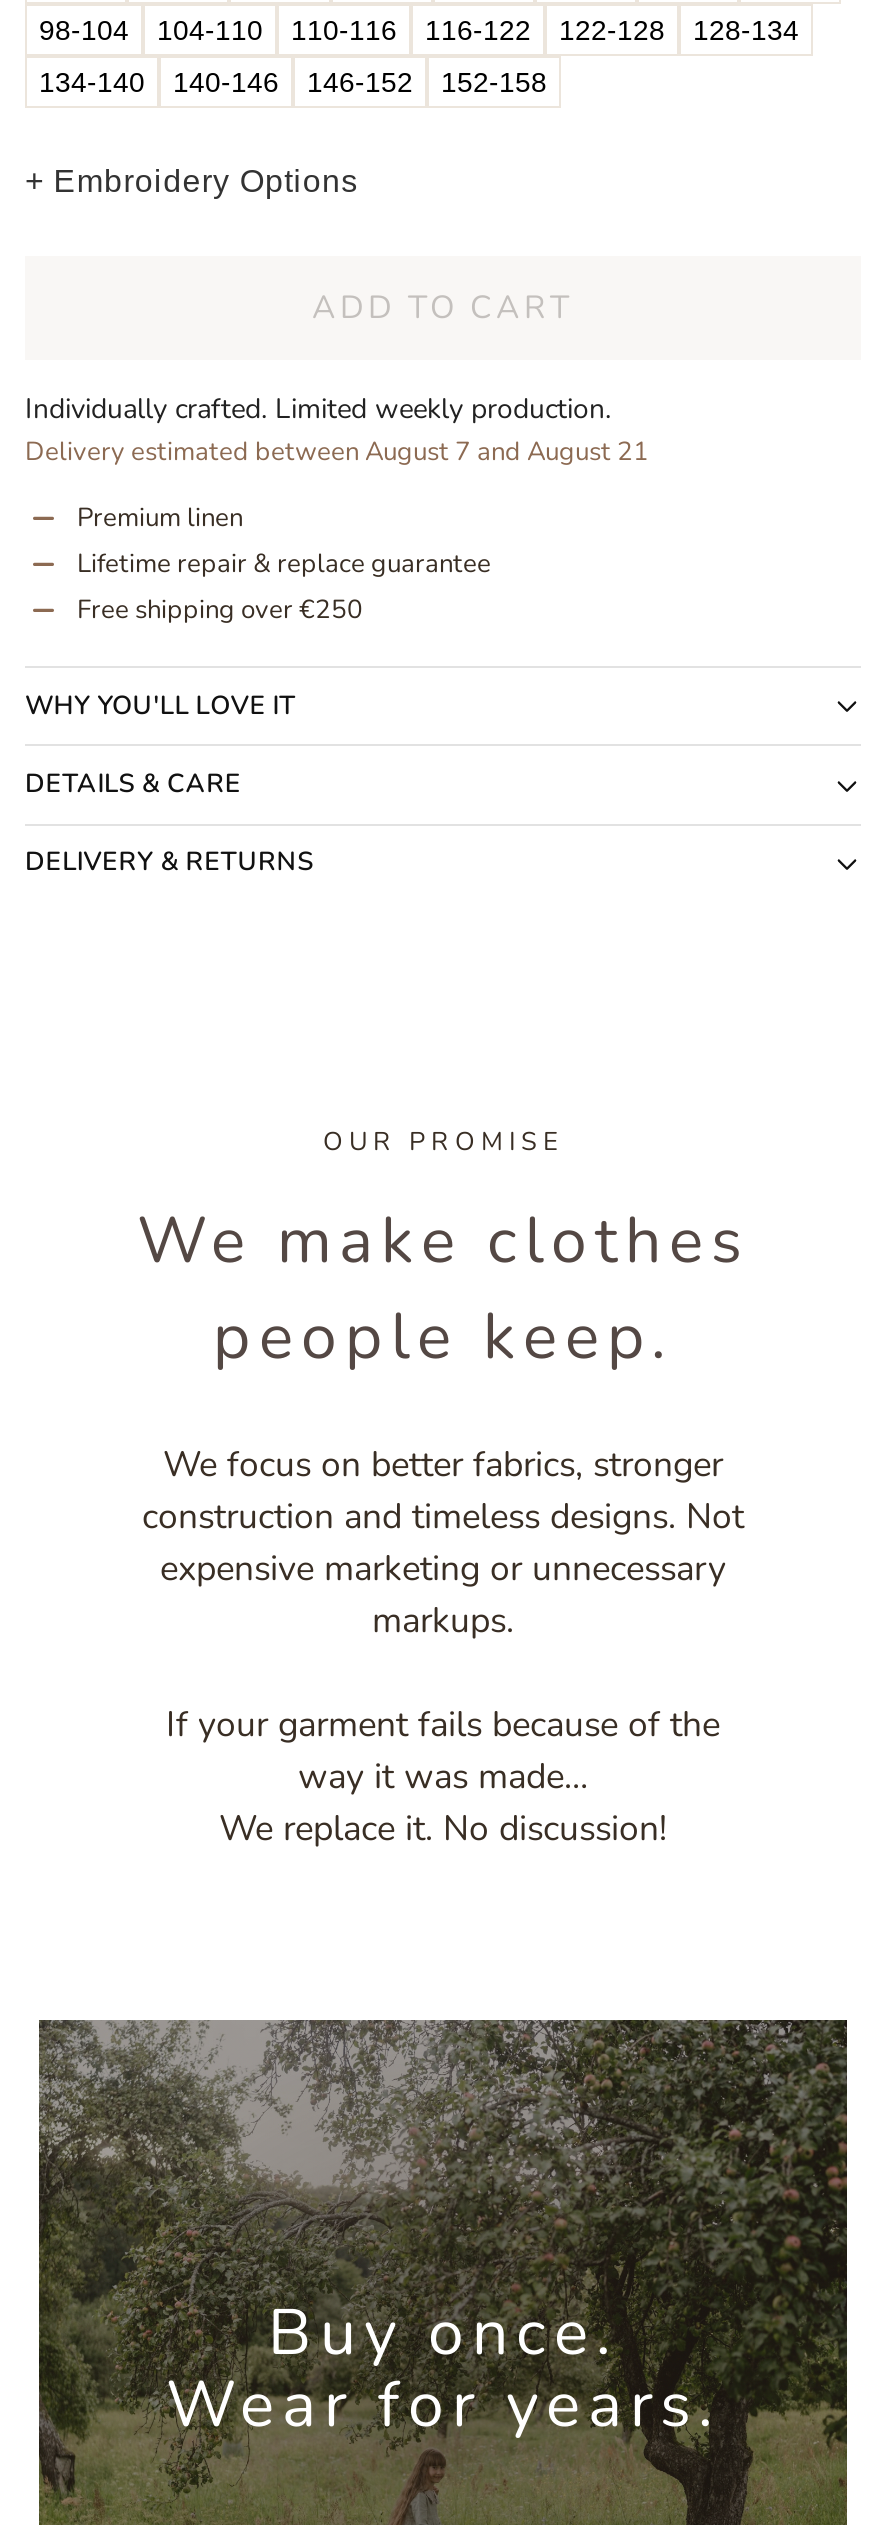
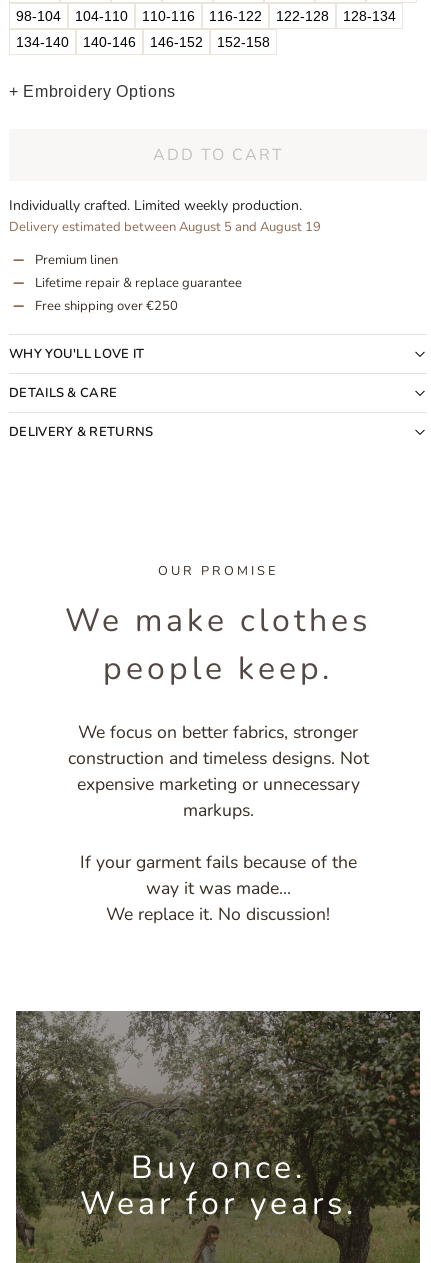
[25,435,649,471] Delivery estimated between August 7 and August 21 -> [9,218,321,236] Delivery estimated between August 5 and August 19

